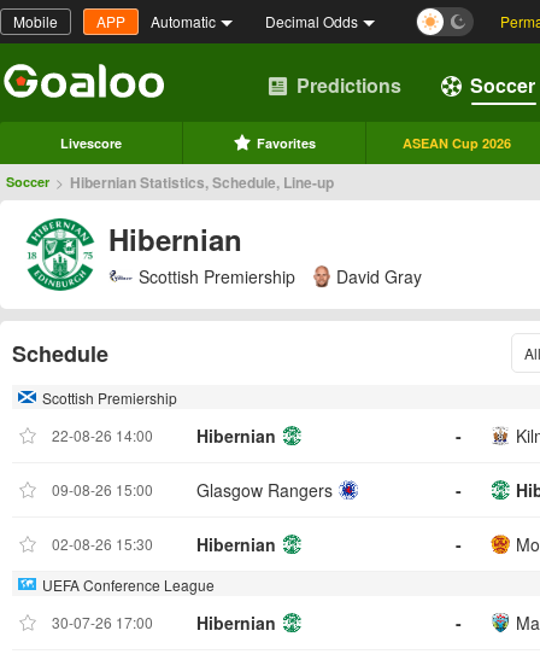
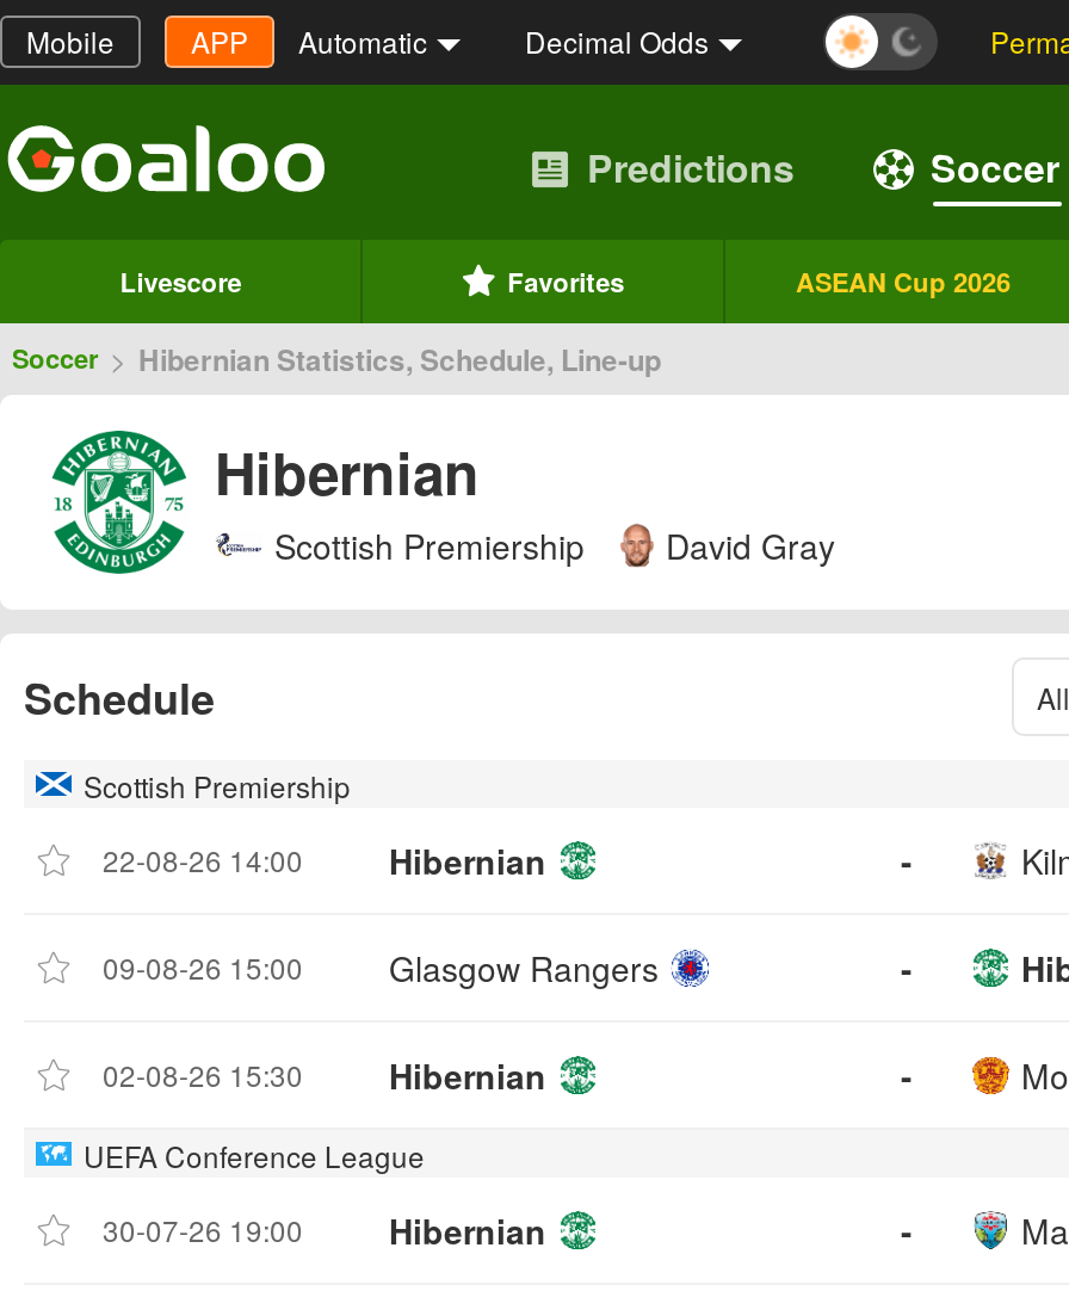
[52,612,153,632] 30-07-26 17:00 -> [103,1209,303,1249] 30-07-26 19:00

